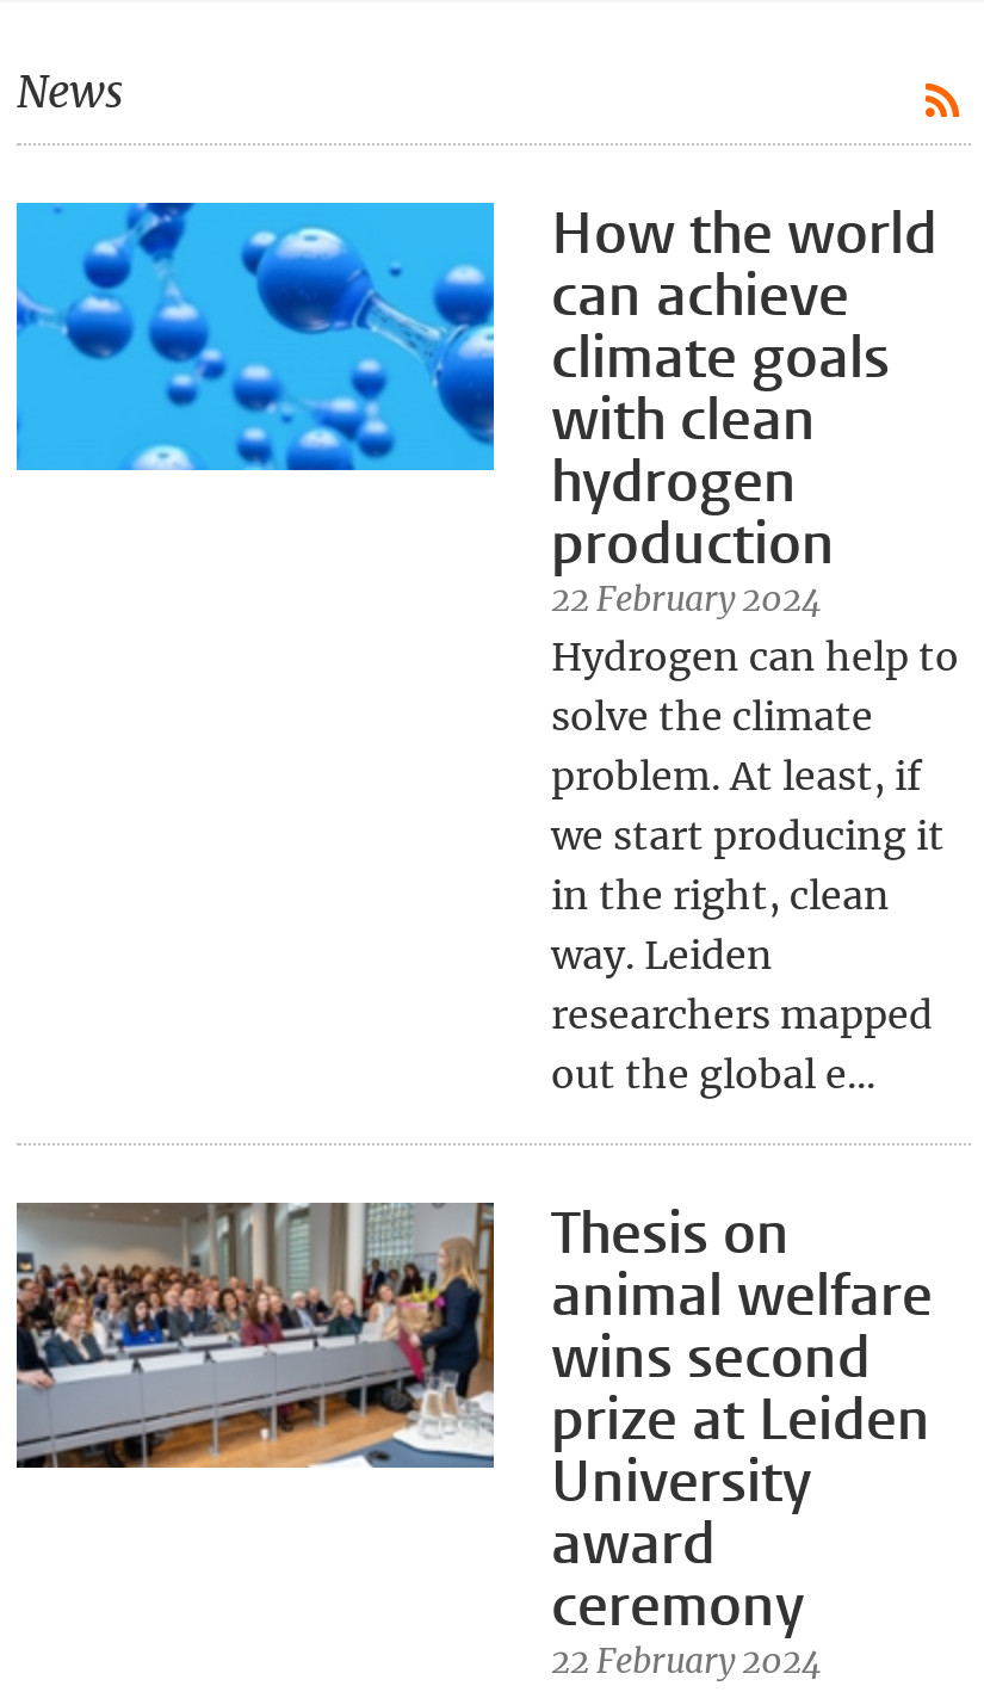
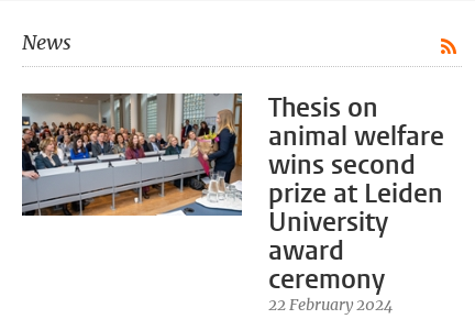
[14,196,959,1098] [image] | How the world | can achieve | climate goals | with clean | hydrogen | production | 22 February 2024 | Hydrogen can help to | solve the climate | problem. At least, if | we start producing it | in the right, clean | way. Leiden | researchers mapped | out the global e... -> none

